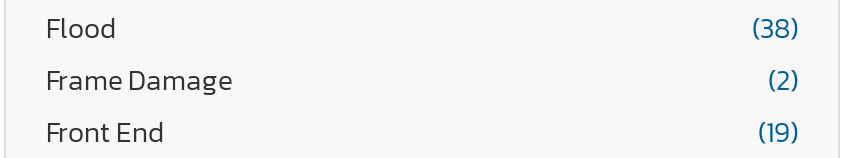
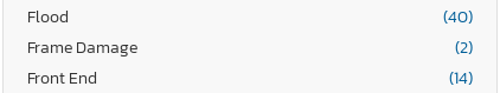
[752,7,798,49] (38) -> [443,4,473,29] (40)
[758,111,798,153] (19) -> [449,65,473,90] (14)

